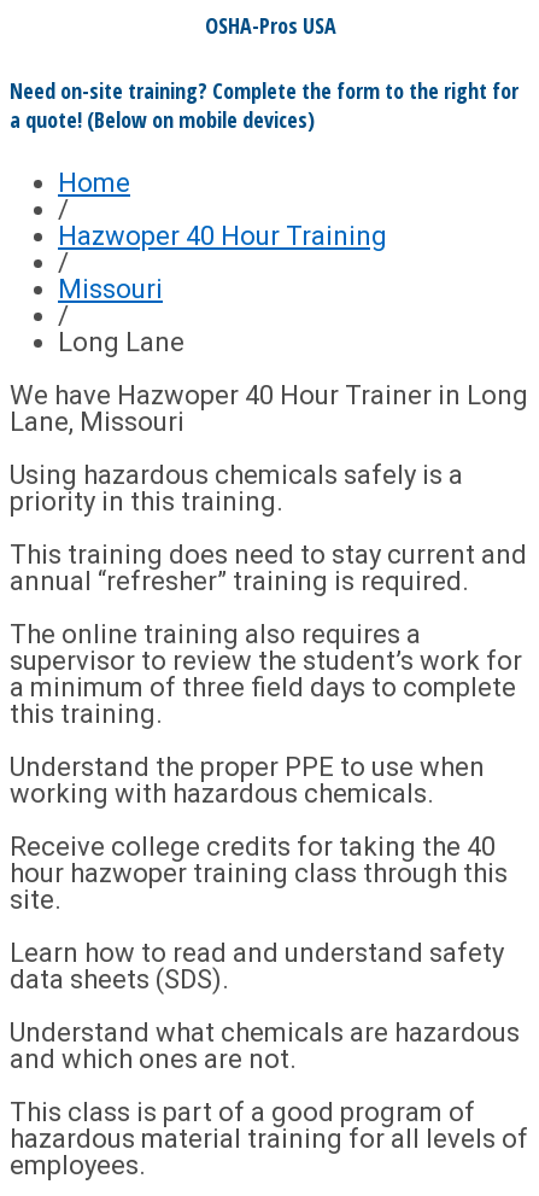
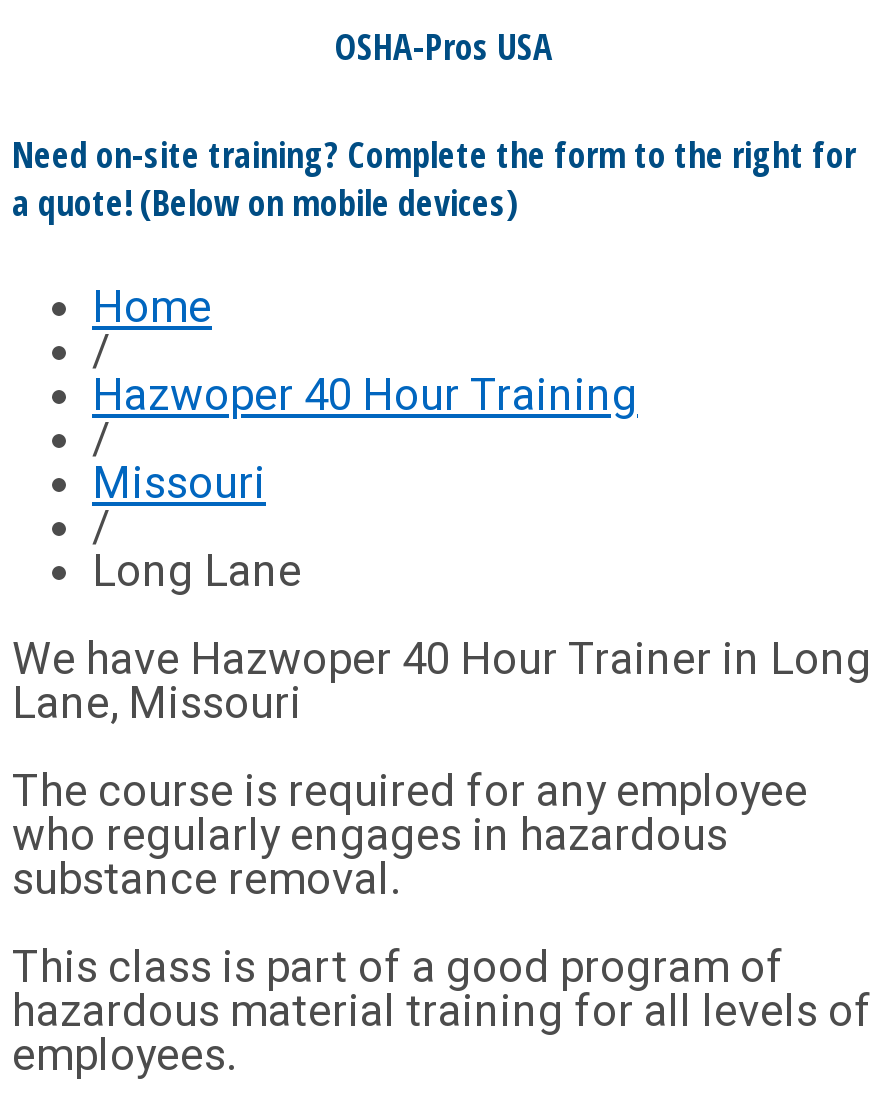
[10,460,527,1074] Using hazardous chemicals safely is a | priority in this training. | This training does need to stay current and | annual “refresher” training is required. | The online training also requires a | supervisor to review the student’s work for | a minimum of three field days to complete | this training. | Understand the proper PPE to use when | working with hazardous chemicals. | Receive college credits for taking the 40 | hour hazwoper training class through this | site. | Learn how to read and understand safety | data sheets (SDS). | Understand what chemicals are hazardous | and which ones are not. -> [12,766,808,904] The course is required for any employee | who regularly engages in hazardous | substance removal.

